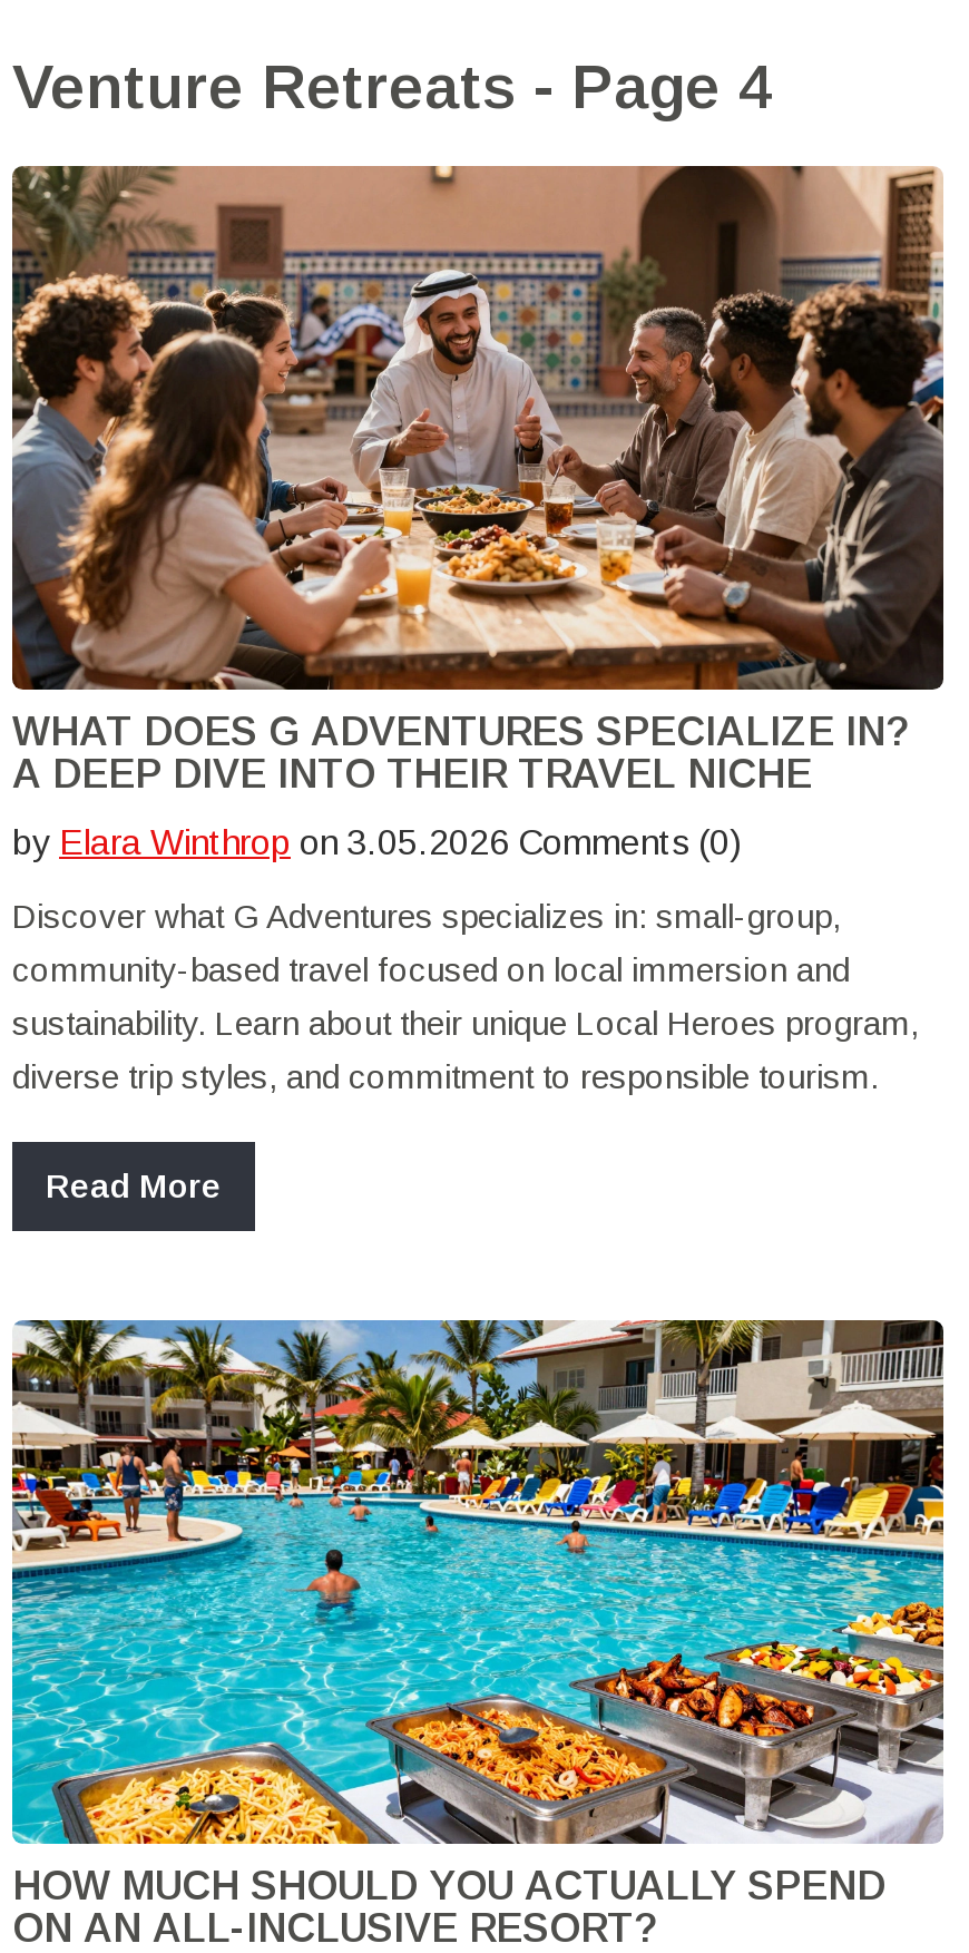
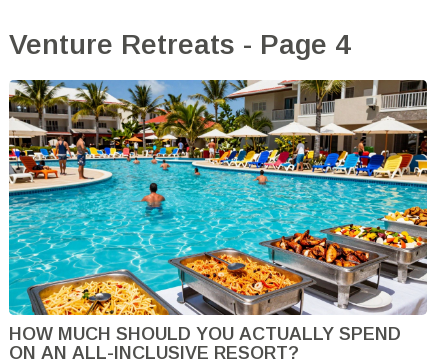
[10,164,946,1205] [image] | WHAT DOES G ADVENTURES SPECIALIZE IN? | A DEEP DIVE INTO THEIR TRAVEL NICHE | by Elara Winthrop on 3.05.2026 Comments (0) | Discover what G Adventures specializes in: small-group, | community-based travel focused on local immersion and | sustainability. Learn about their unique Local Heroes program, | diverse trip styles, and commitment to responsible tourism. | Read More -> none

